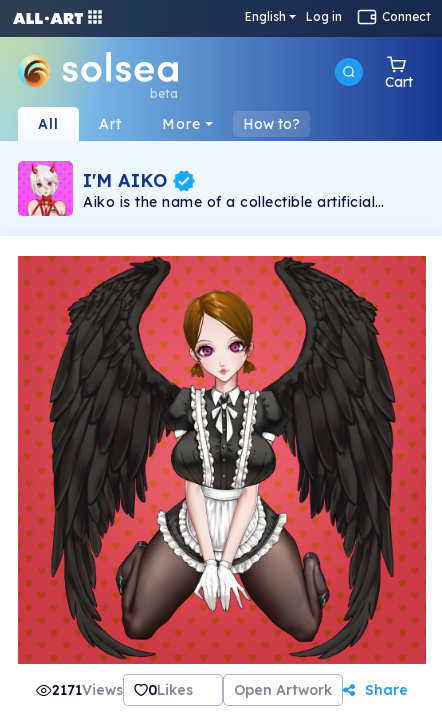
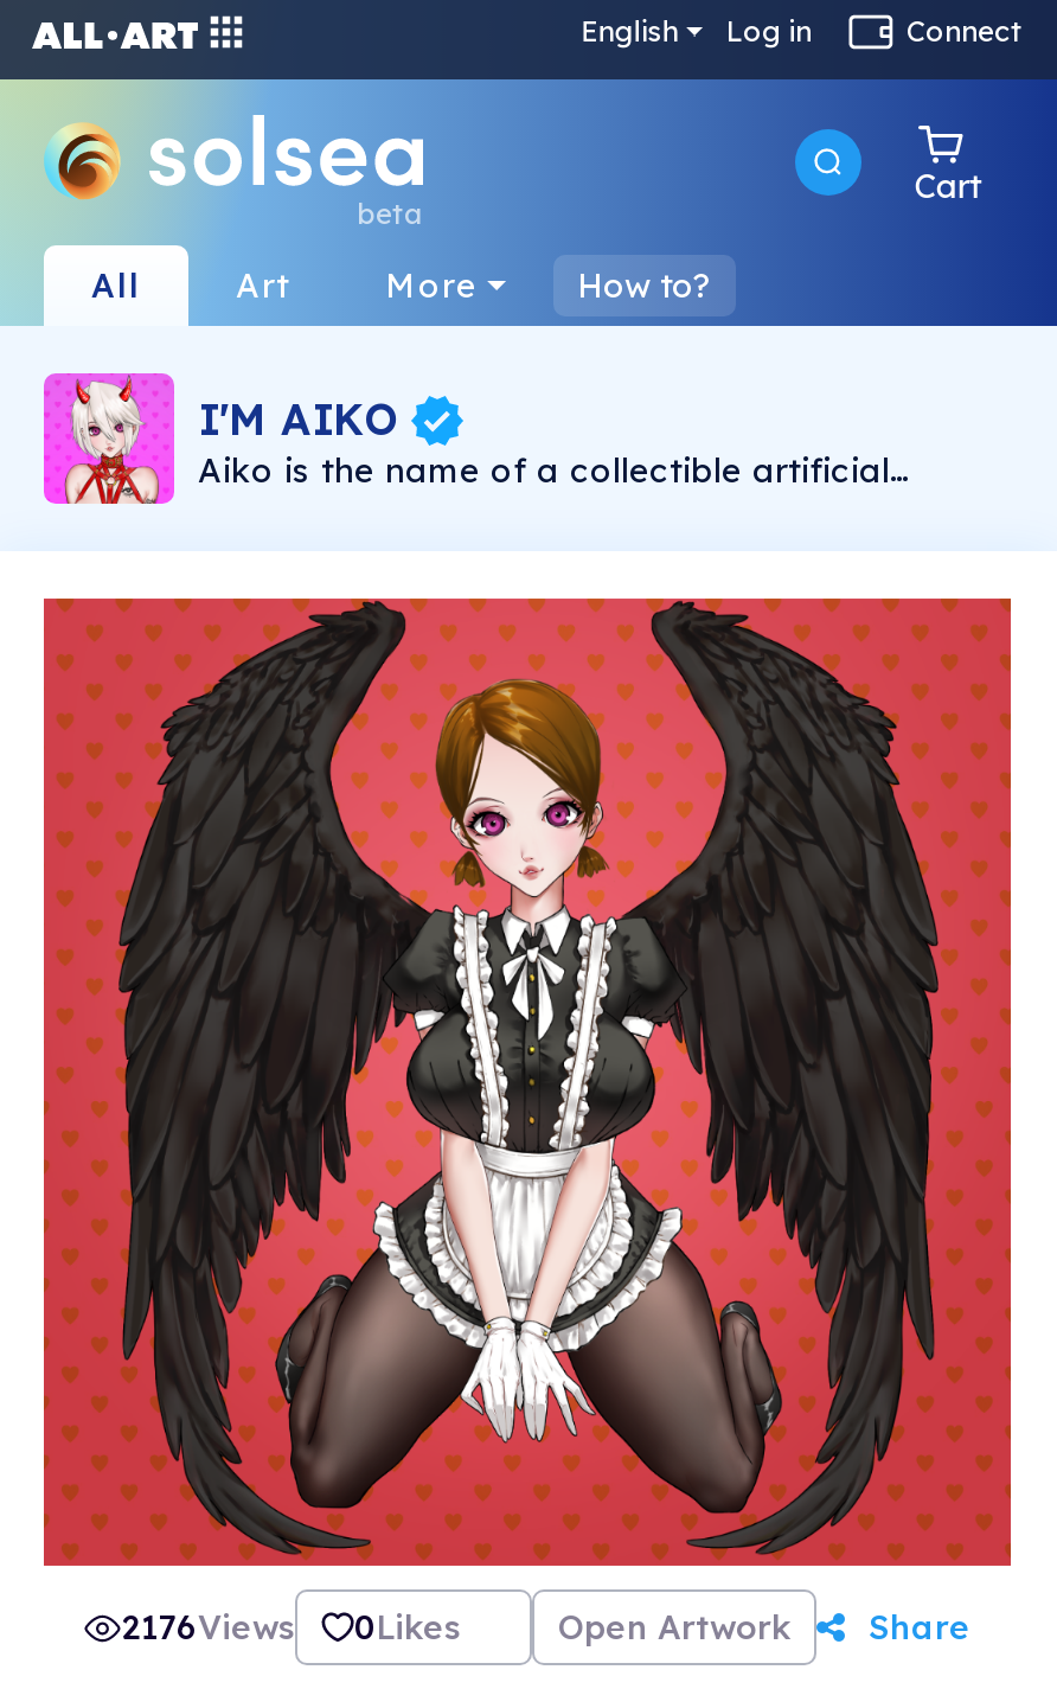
[52,681,123,699] 2171Views -> [122,1606,295,1649] 2176Views

